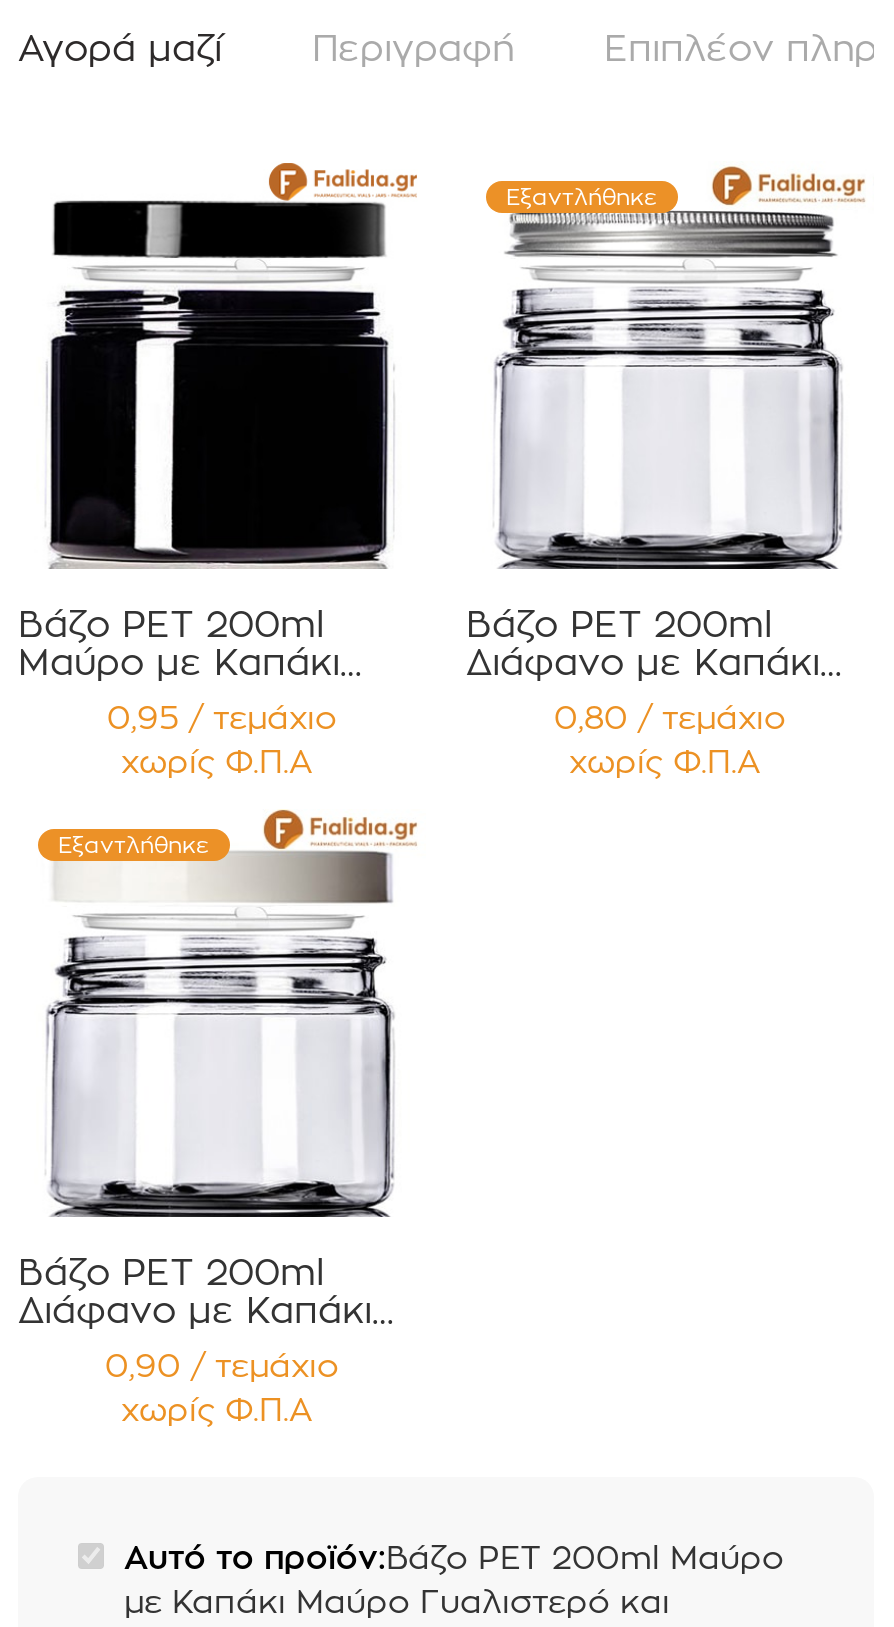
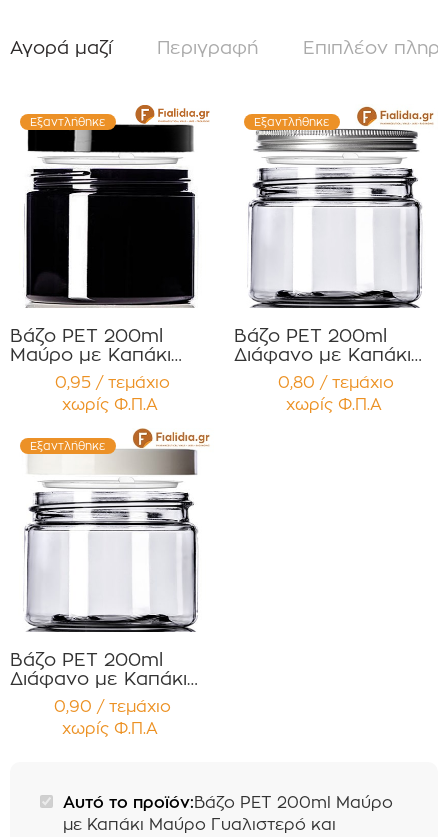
none -> [30,116,106,128] Εξαντλήθηκε

